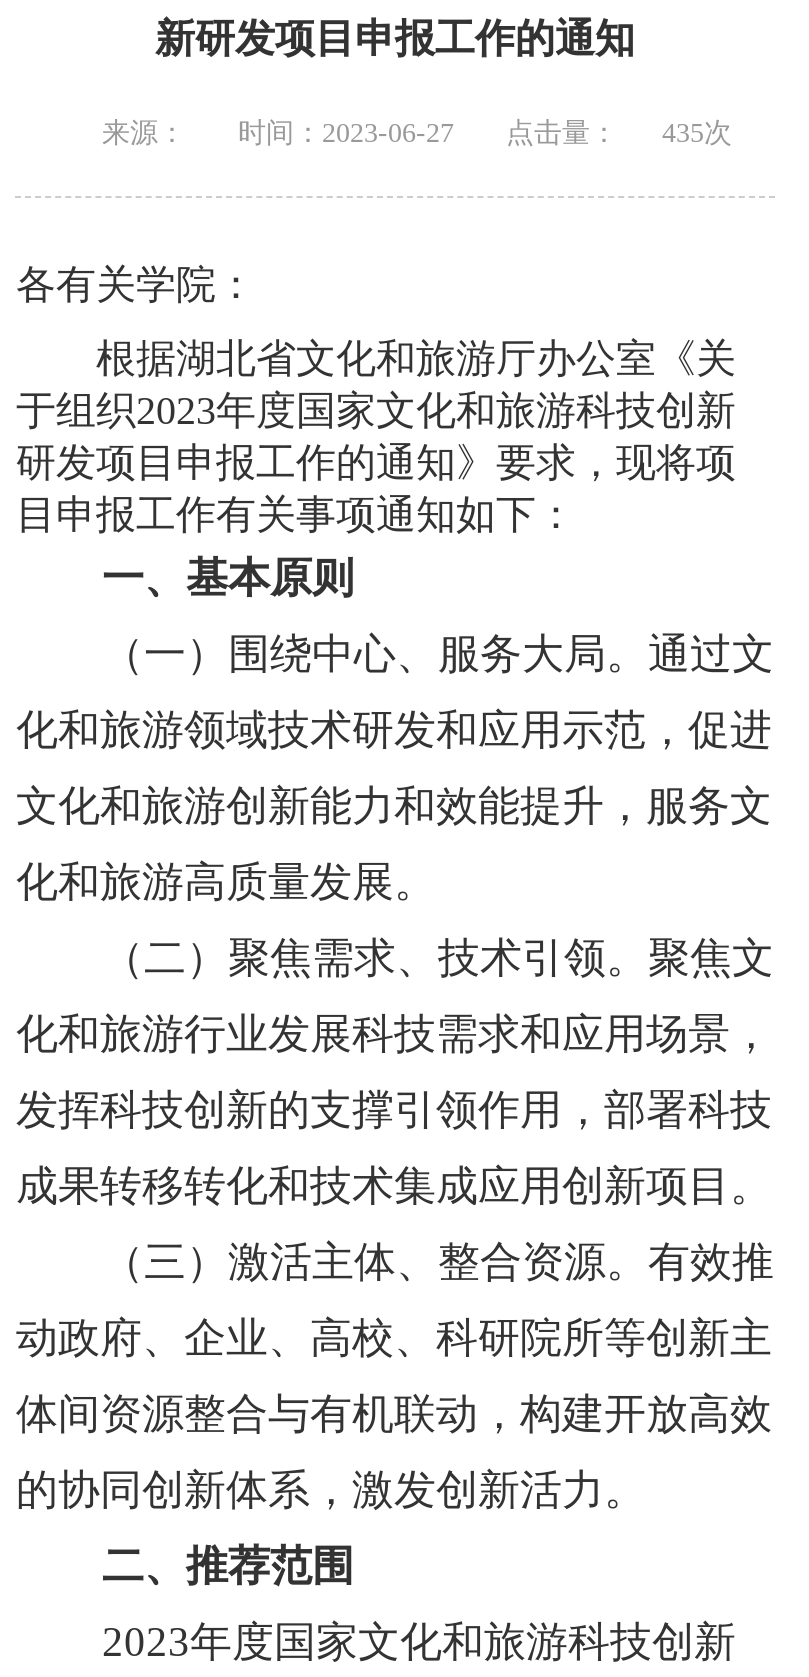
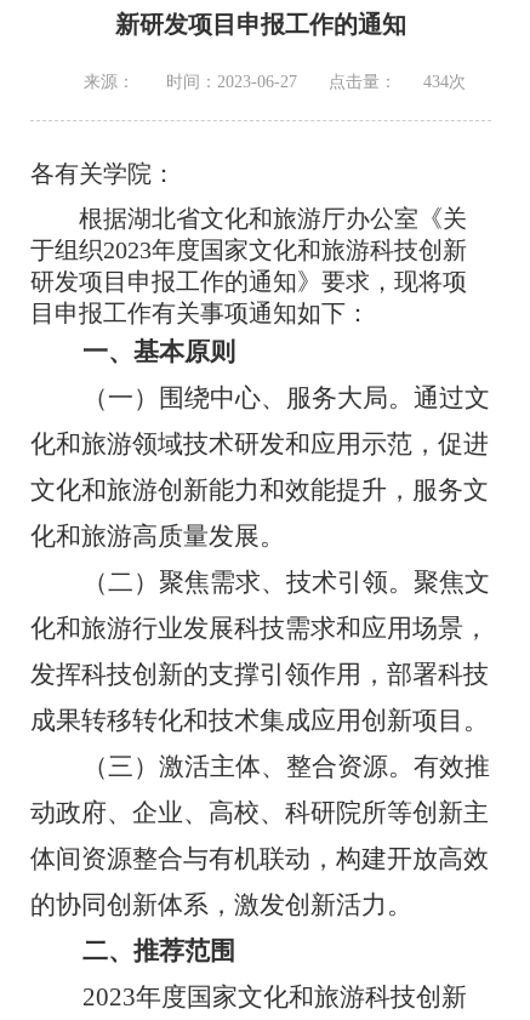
[102,118,732,148] 来源： 时间：2023-06-27 点击量： 435次 -> [83,73,465,91] 来源： 时间：2023-06-27 点击量： 434次

